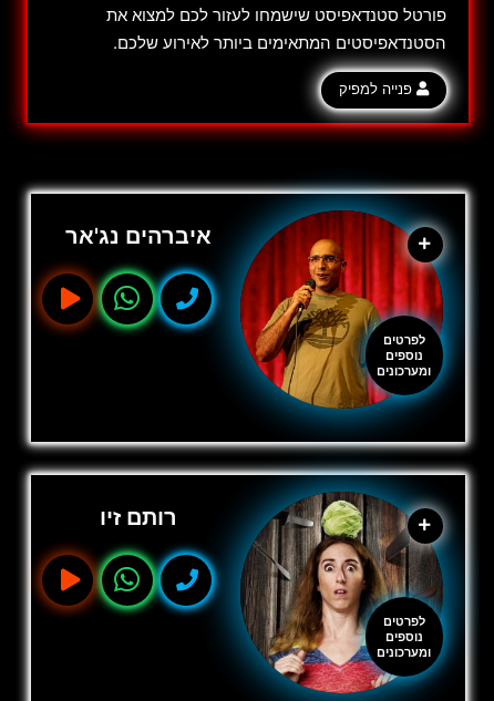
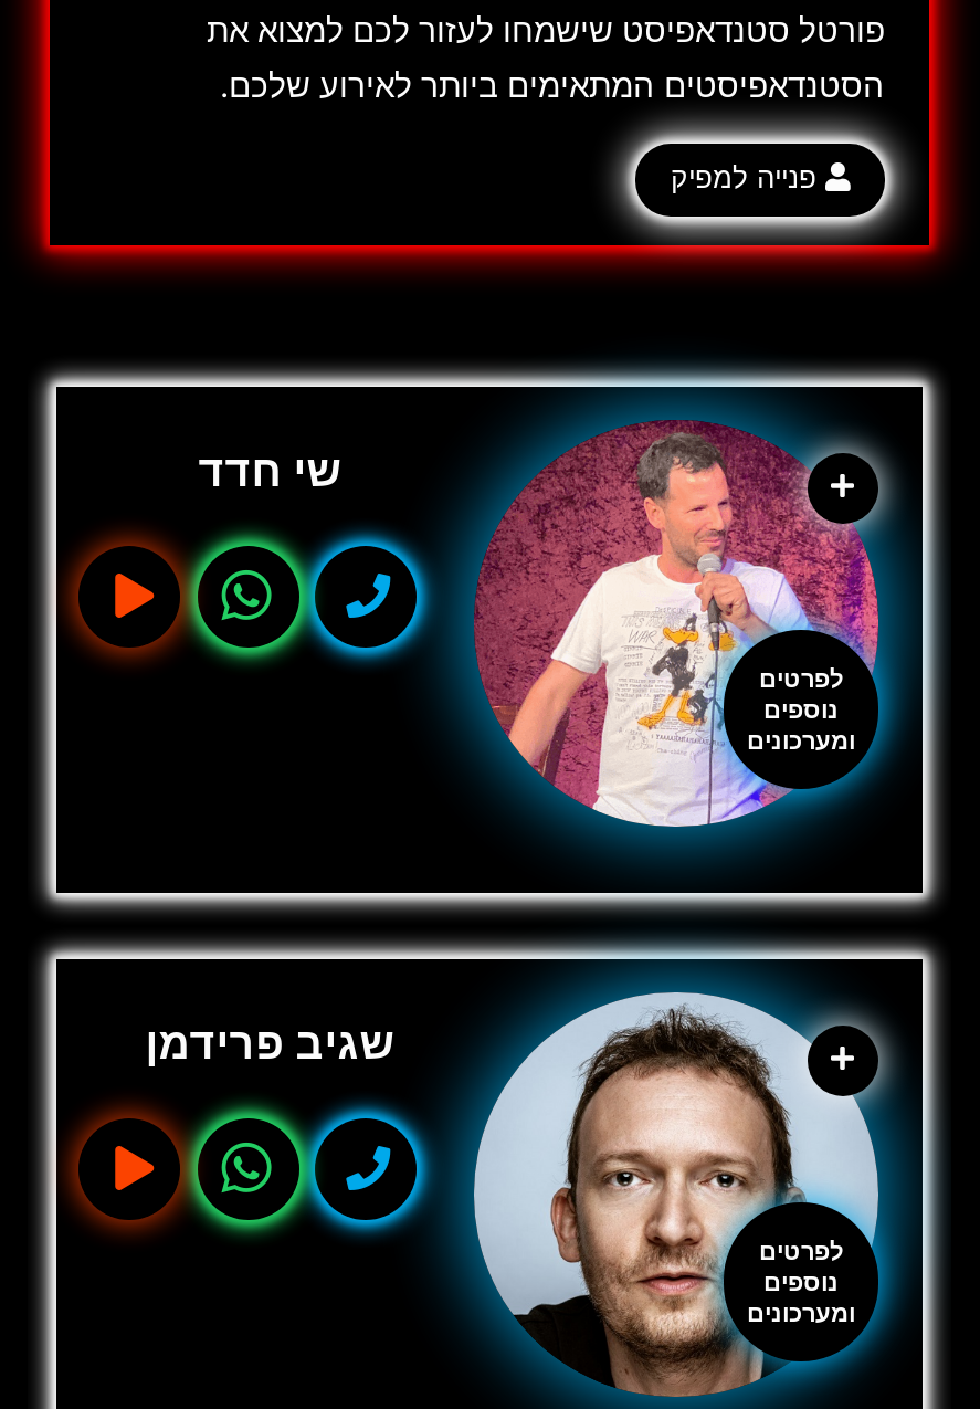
[240,210,444,410] [image] -> [474,420,881,829] [image]
[65,223,211,249] איברהים נג'אר -> [198,444,342,498] שי חדד
[239,492,443,693] [image] -> [472,990,881,1397] [image]
[99,504,177,530] רותם זיו -> [145,1016,395,1069] שגיב פרידמן

